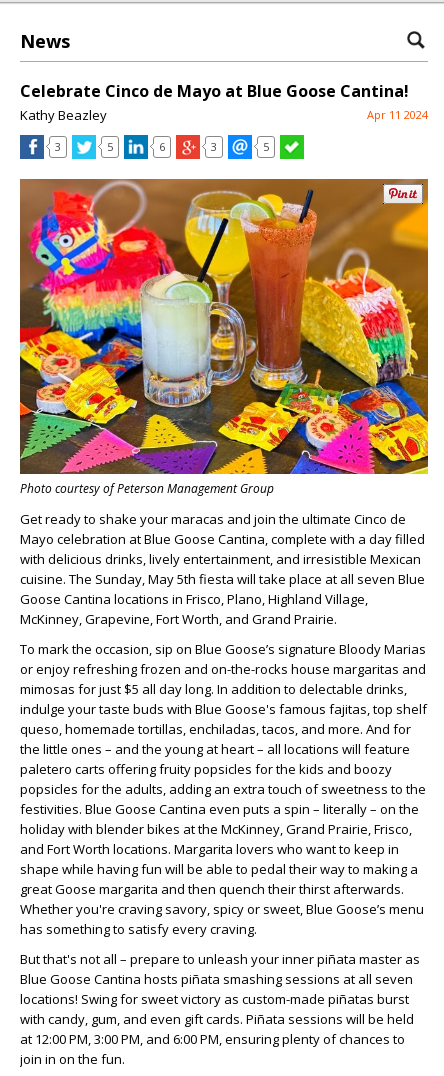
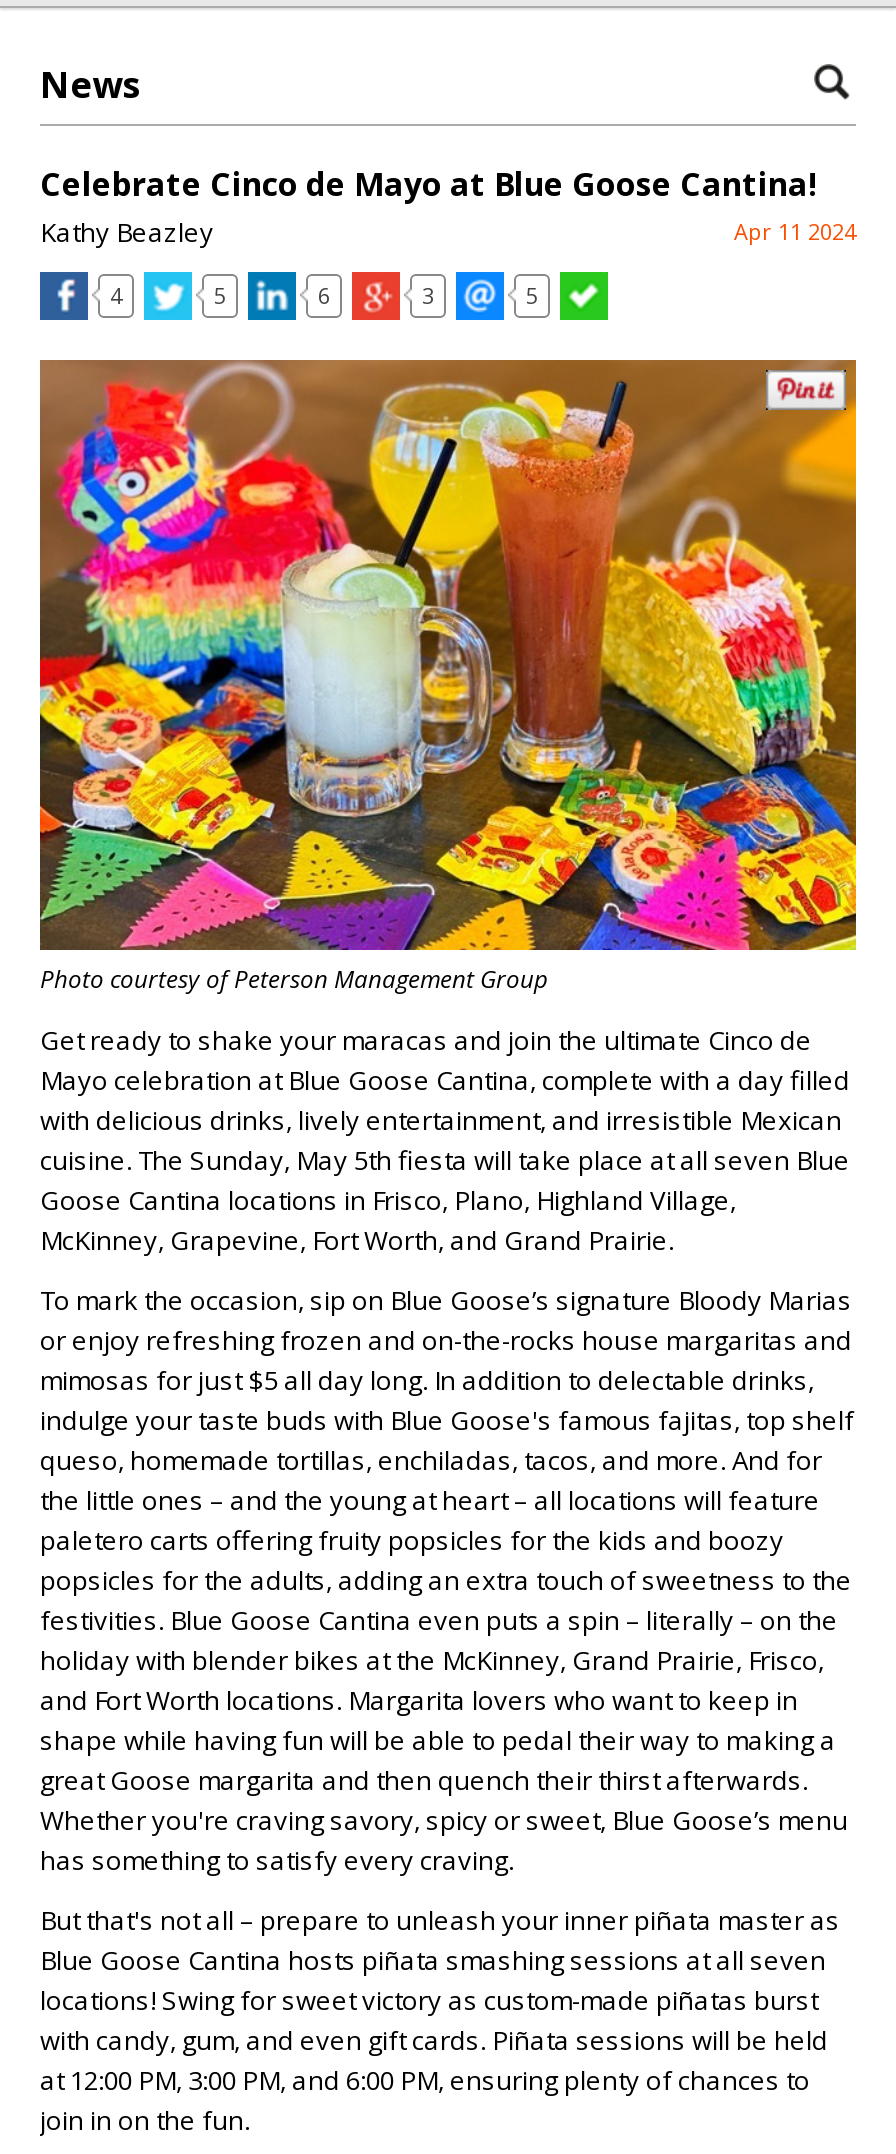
[55,138,61,153] 3 -> [110,279,122,309] 4

